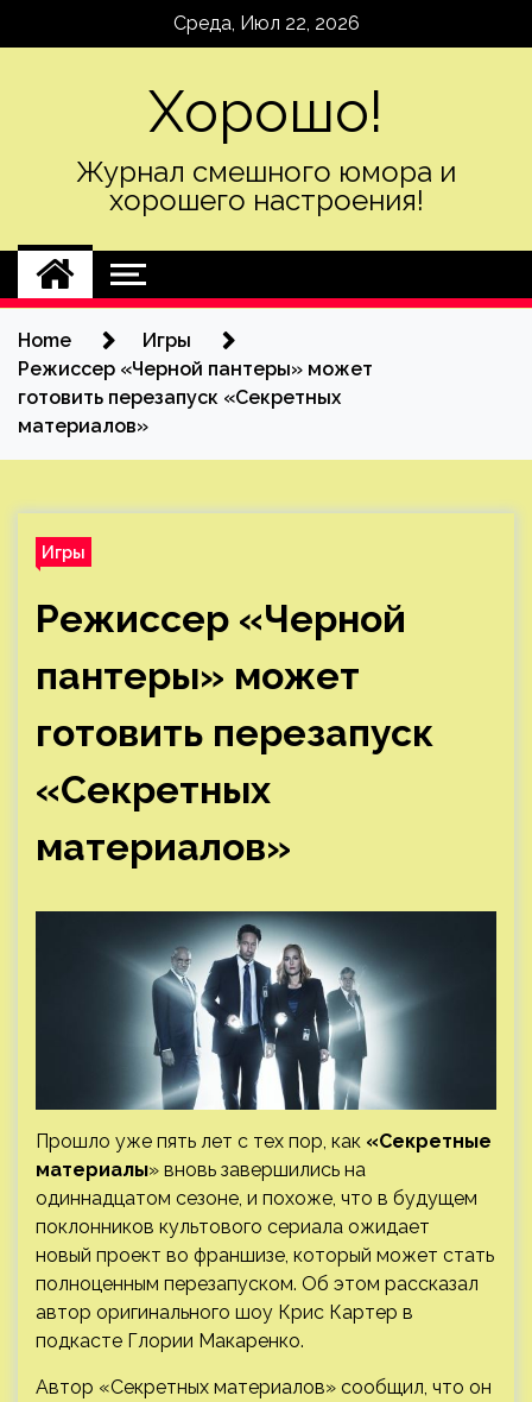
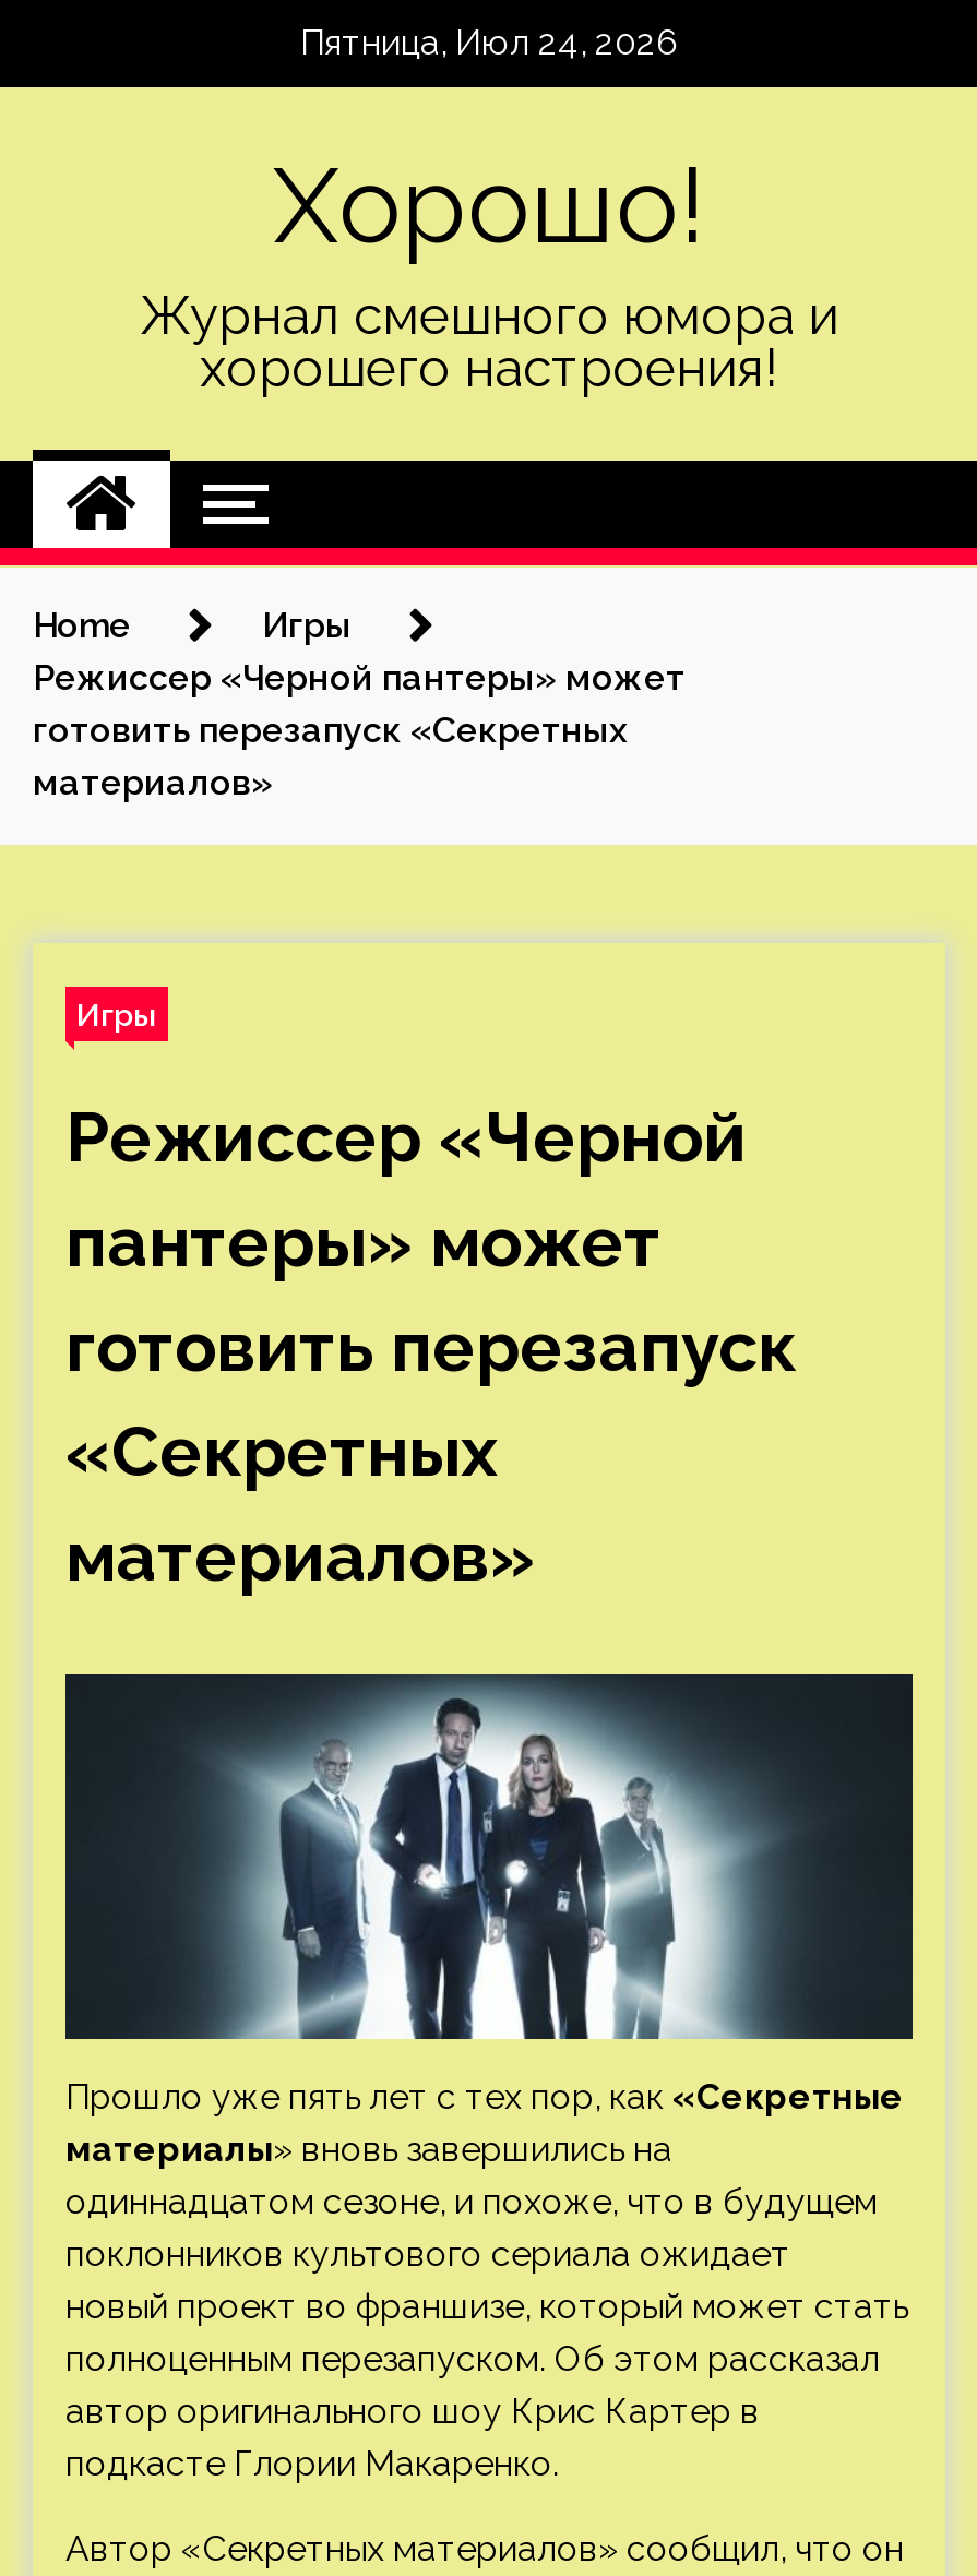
[173,12,359,34] Среда, Июл 22, 2026 -> [300,22,678,63] Пятница, Июл 24, 2026

